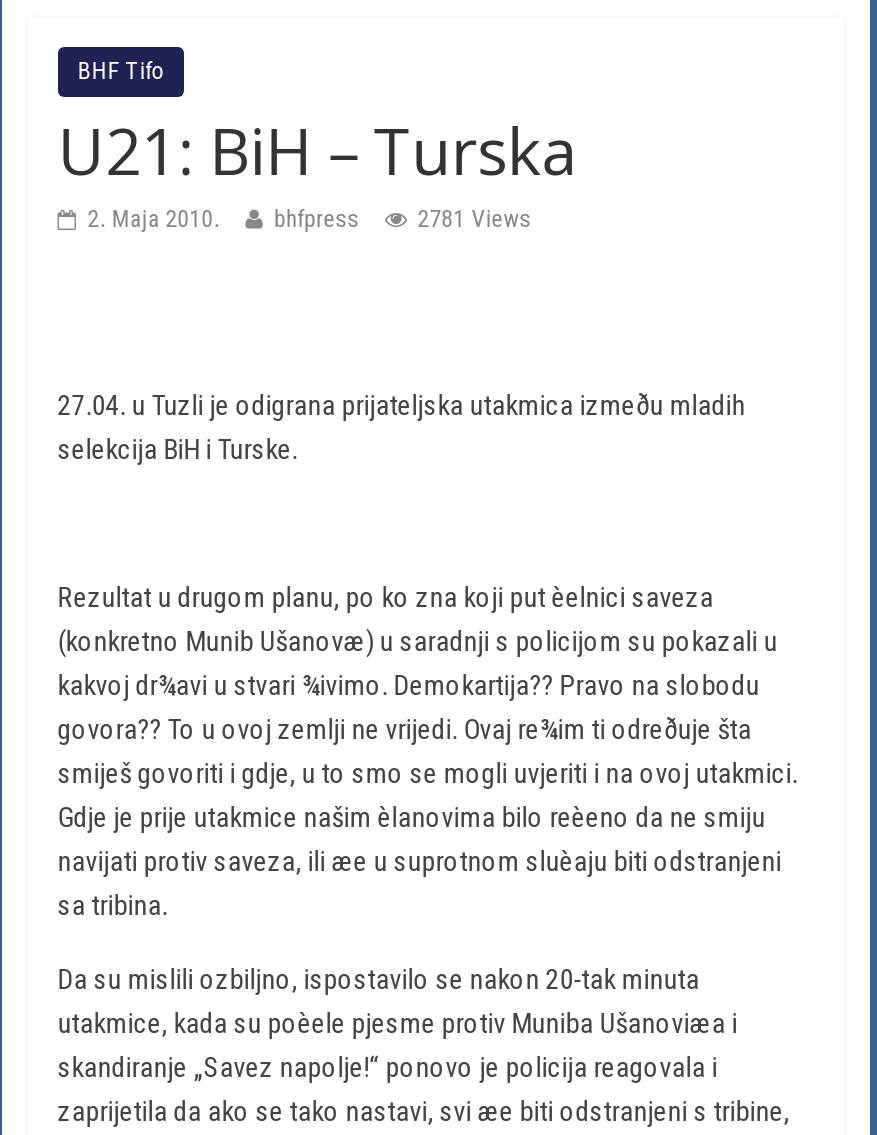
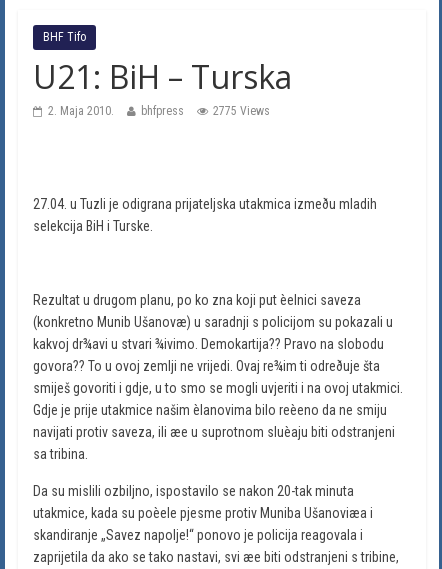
[418,204,532,232] 2781 Views -> [213,104,270,118] 2775 Views

